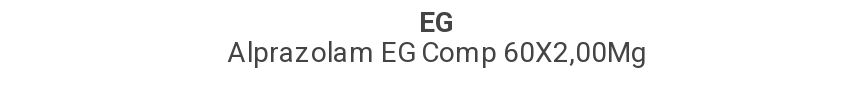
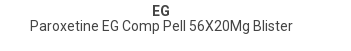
[227,37,647,69] Alprazolam EG Comp 60X2,00Mg -> [29,18,292,34] Paroxetine EG Comp Pell 56X20Mg Blister

